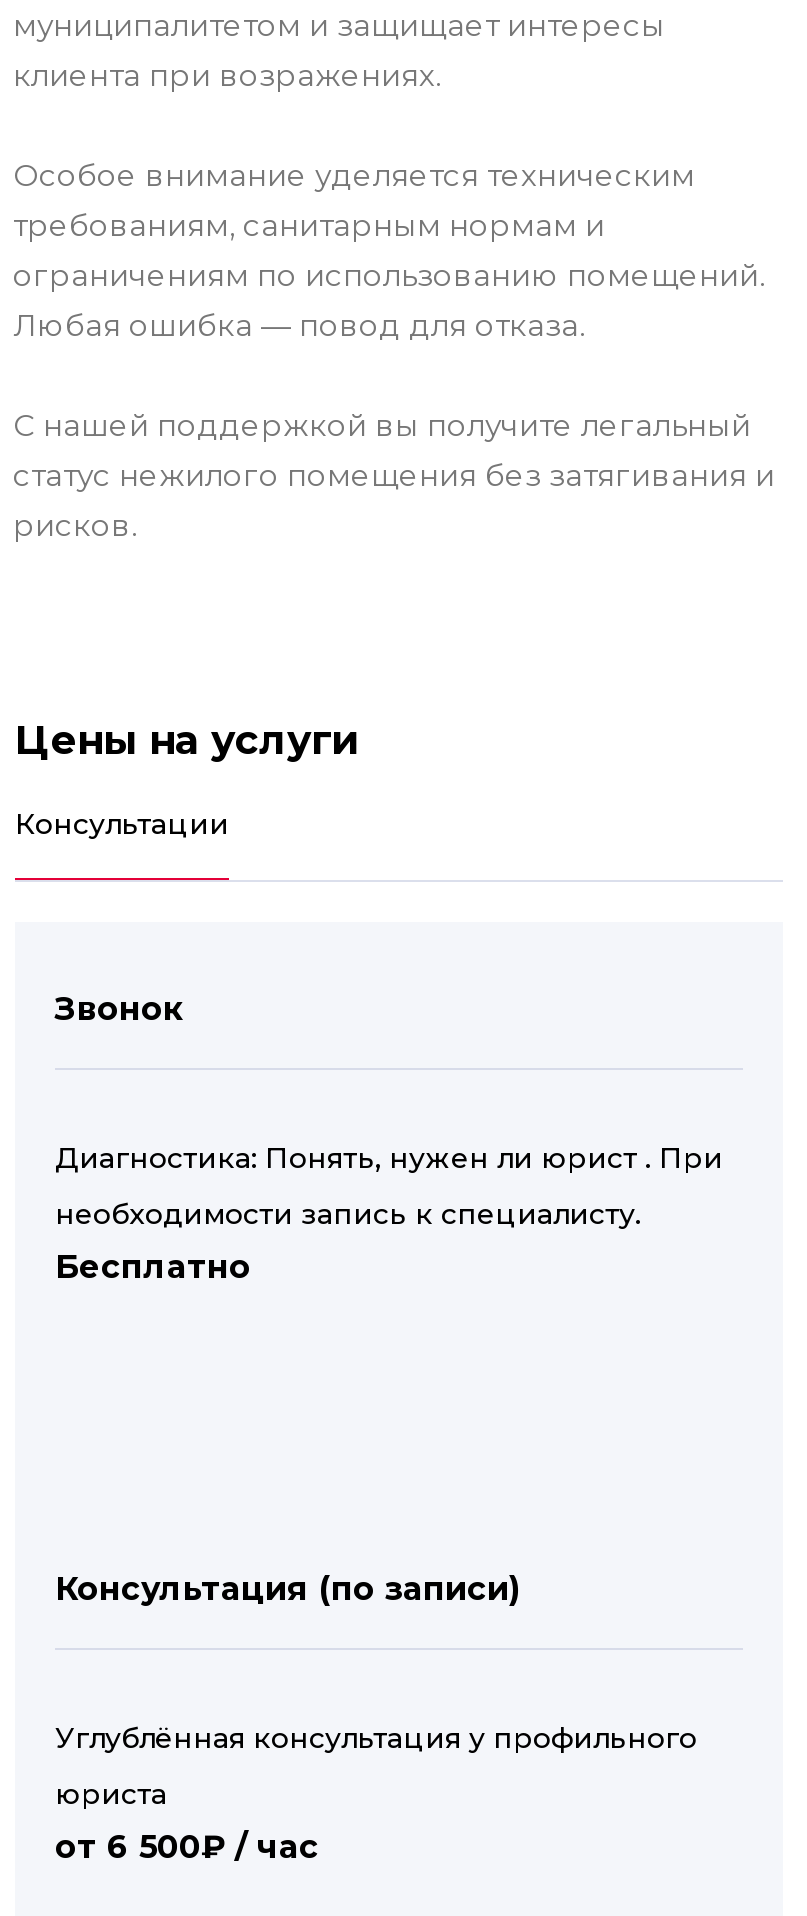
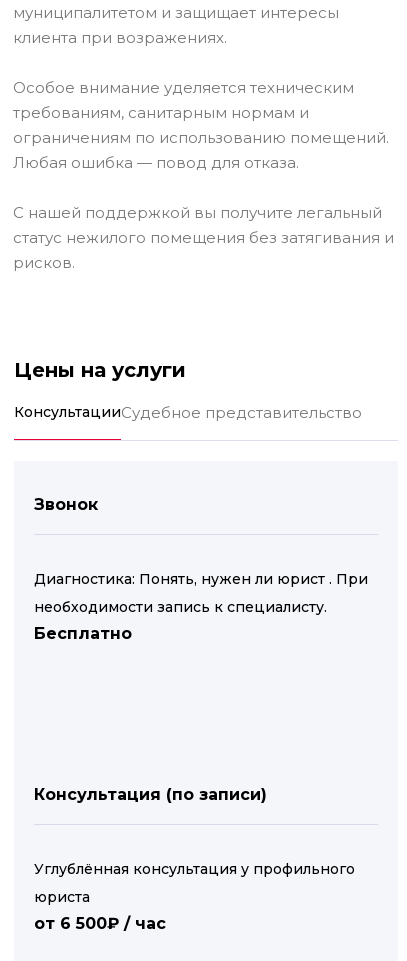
[15,807,229,843] Консультации -> [14,403,362,422] КонсультацииСудебное представительство

